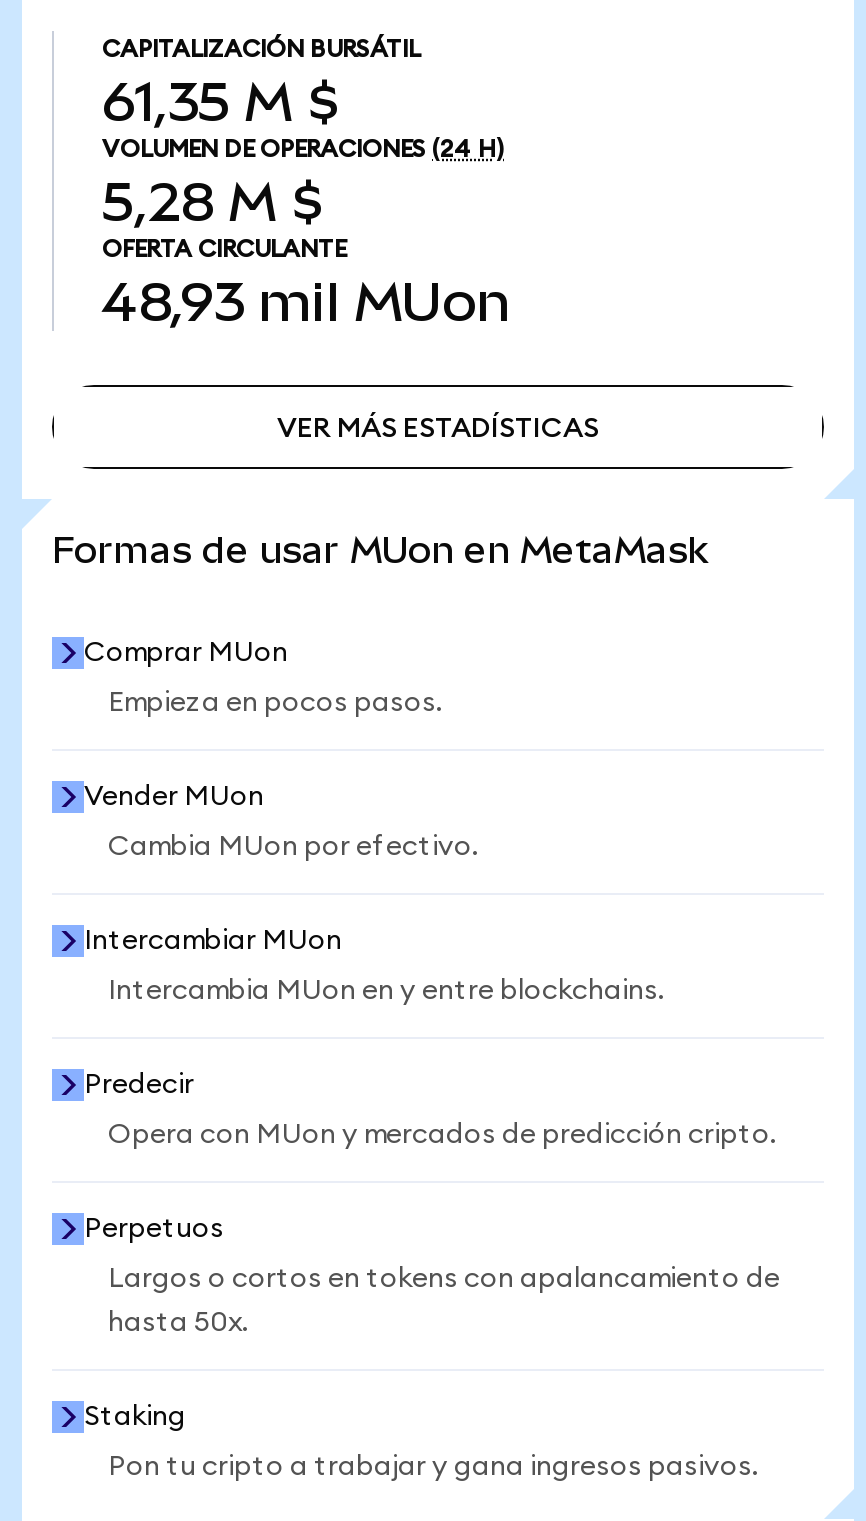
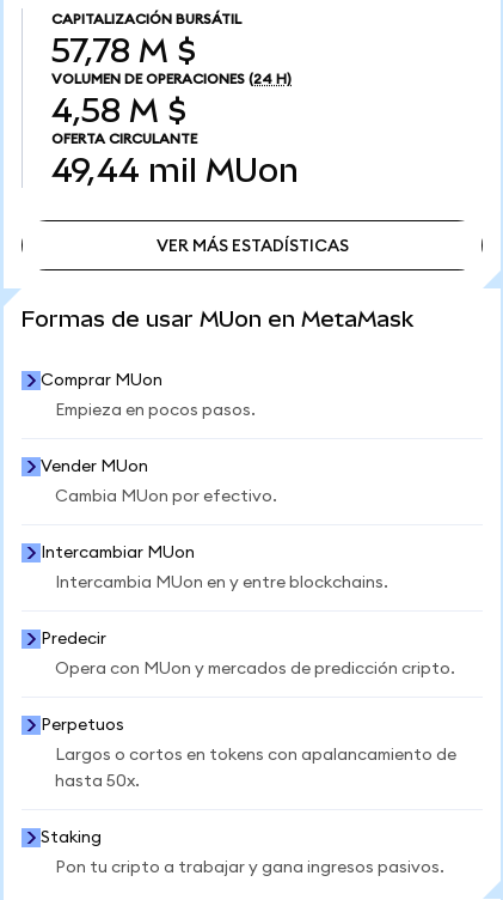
[102,71,340,133] 61,35 M $ -> [51,32,196,69] 57,78 M $
[102,171,324,233] 5,28 M $ -> [51,92,186,129] 4,58 M $
[102,271,510,333] 48,93 mil MUon -> [51,152,299,189] 49,44 mil MUon

